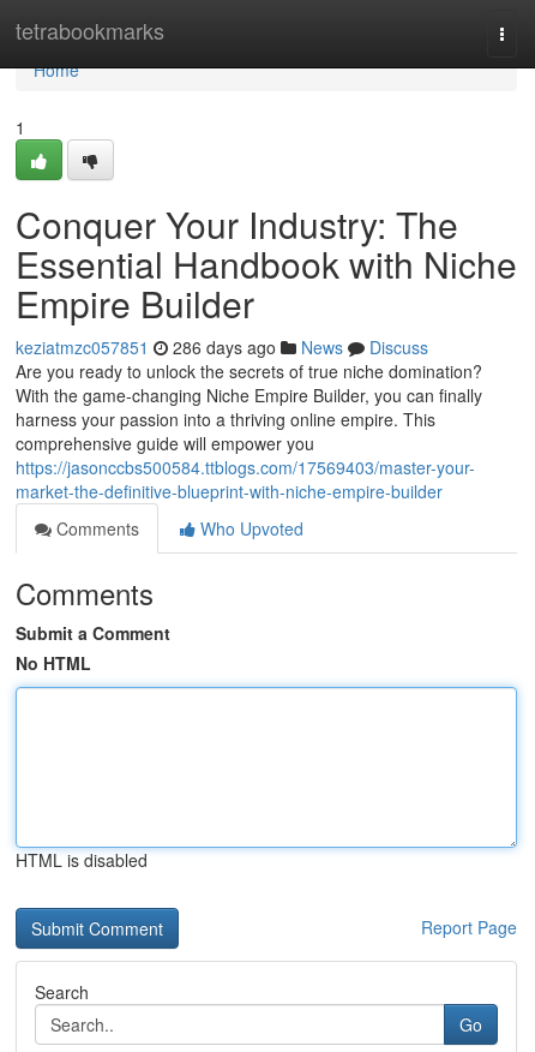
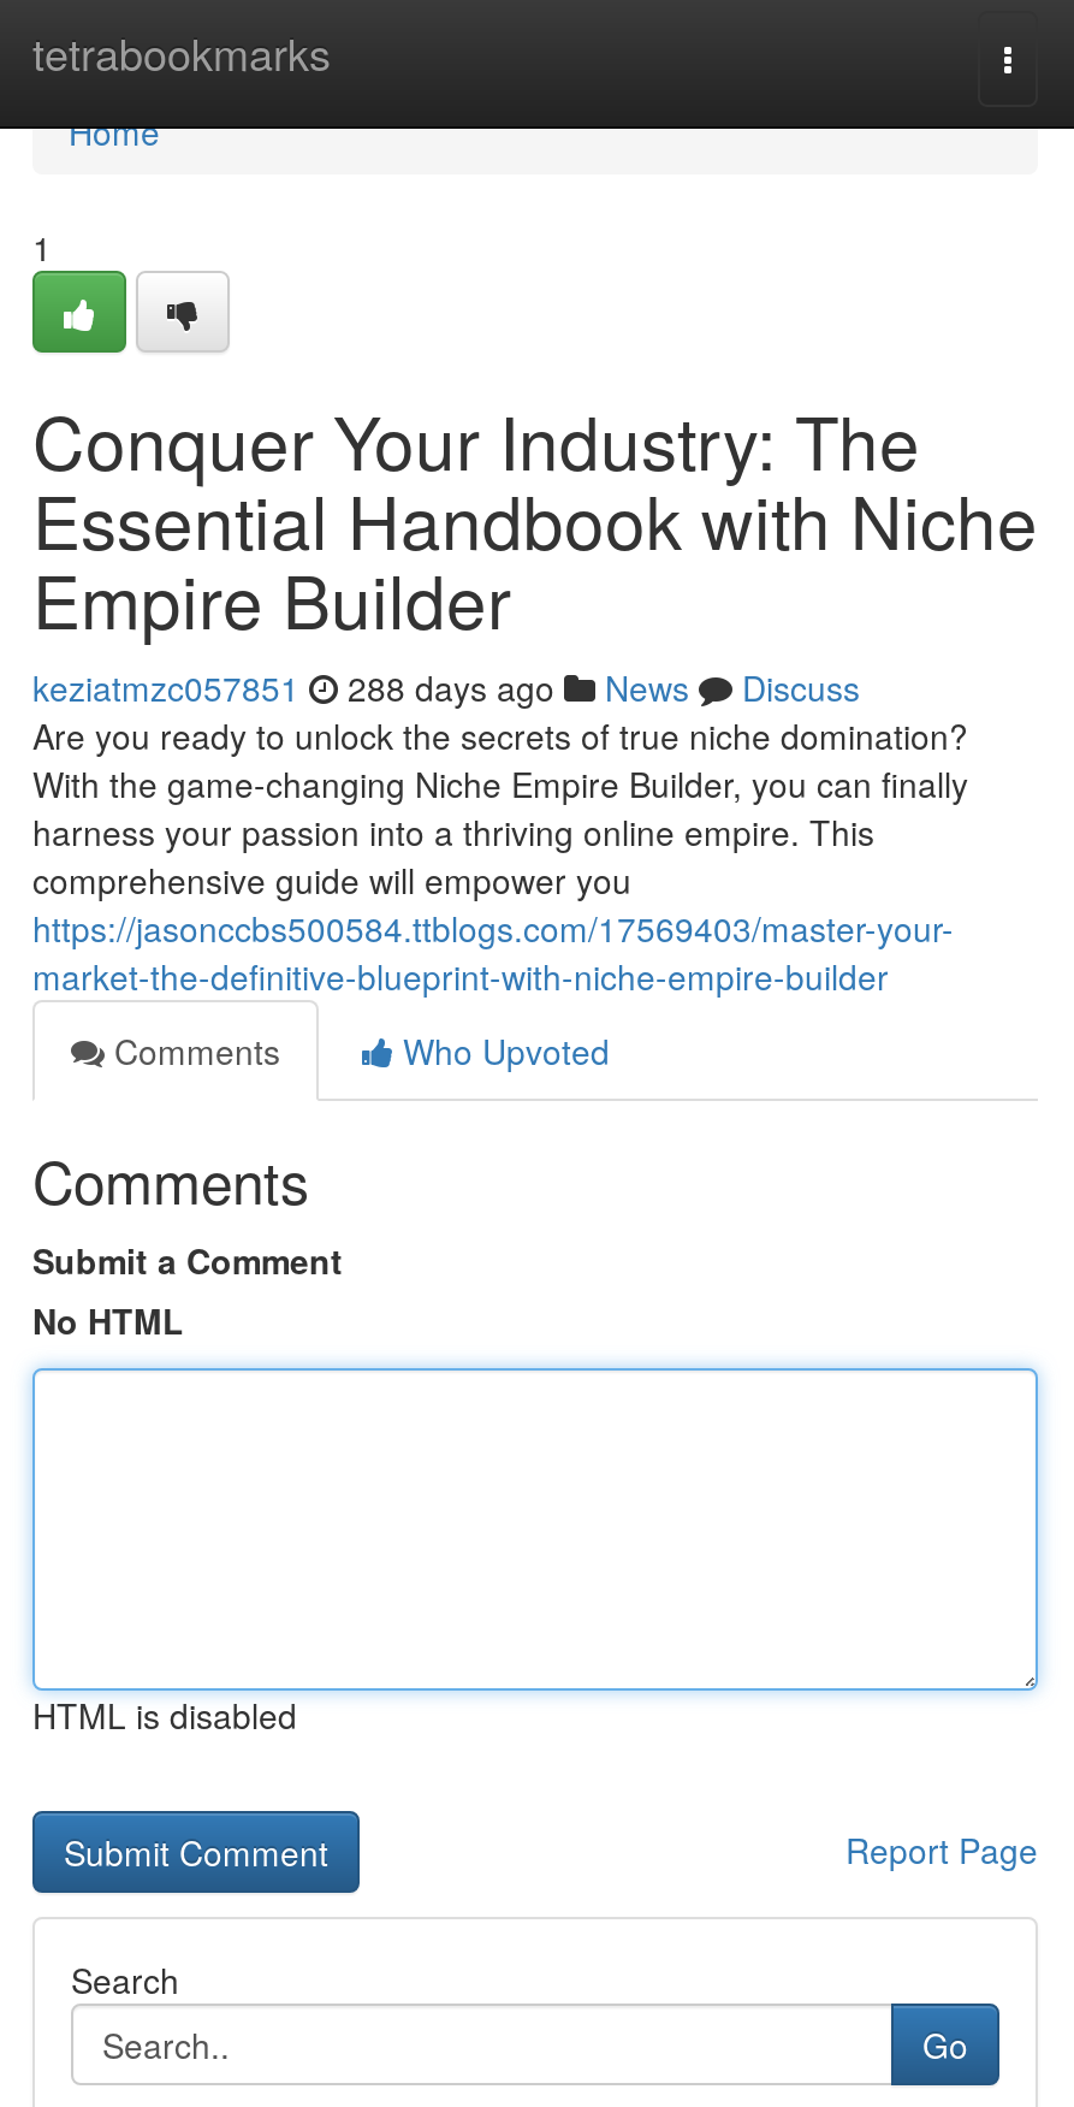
[16,335,428,359] keziatmzc057851 286 days ago News Discuss -> [32,663,860,711] keziatmzc057851 288 days ago News Discuss

